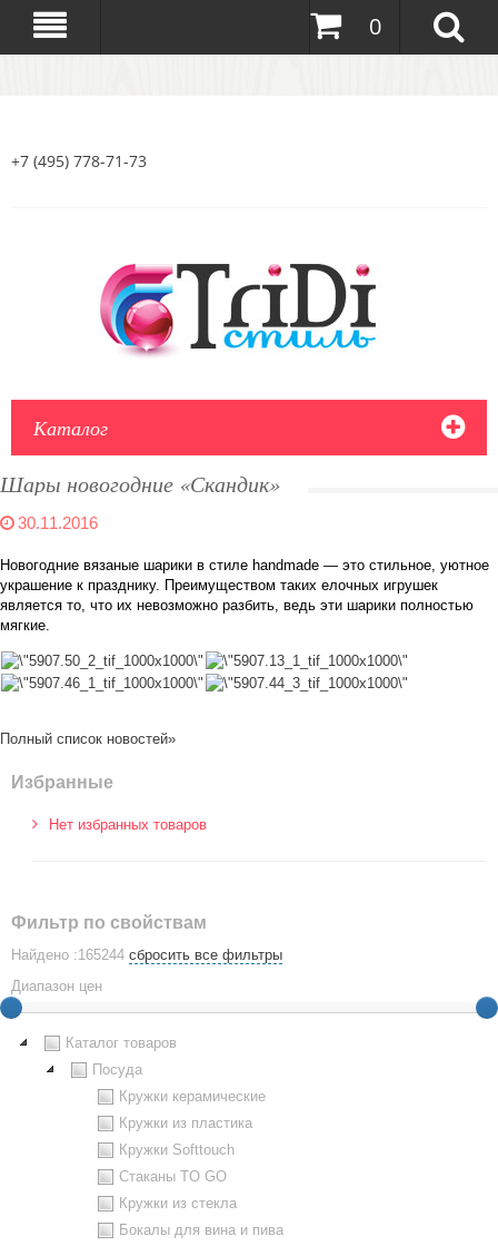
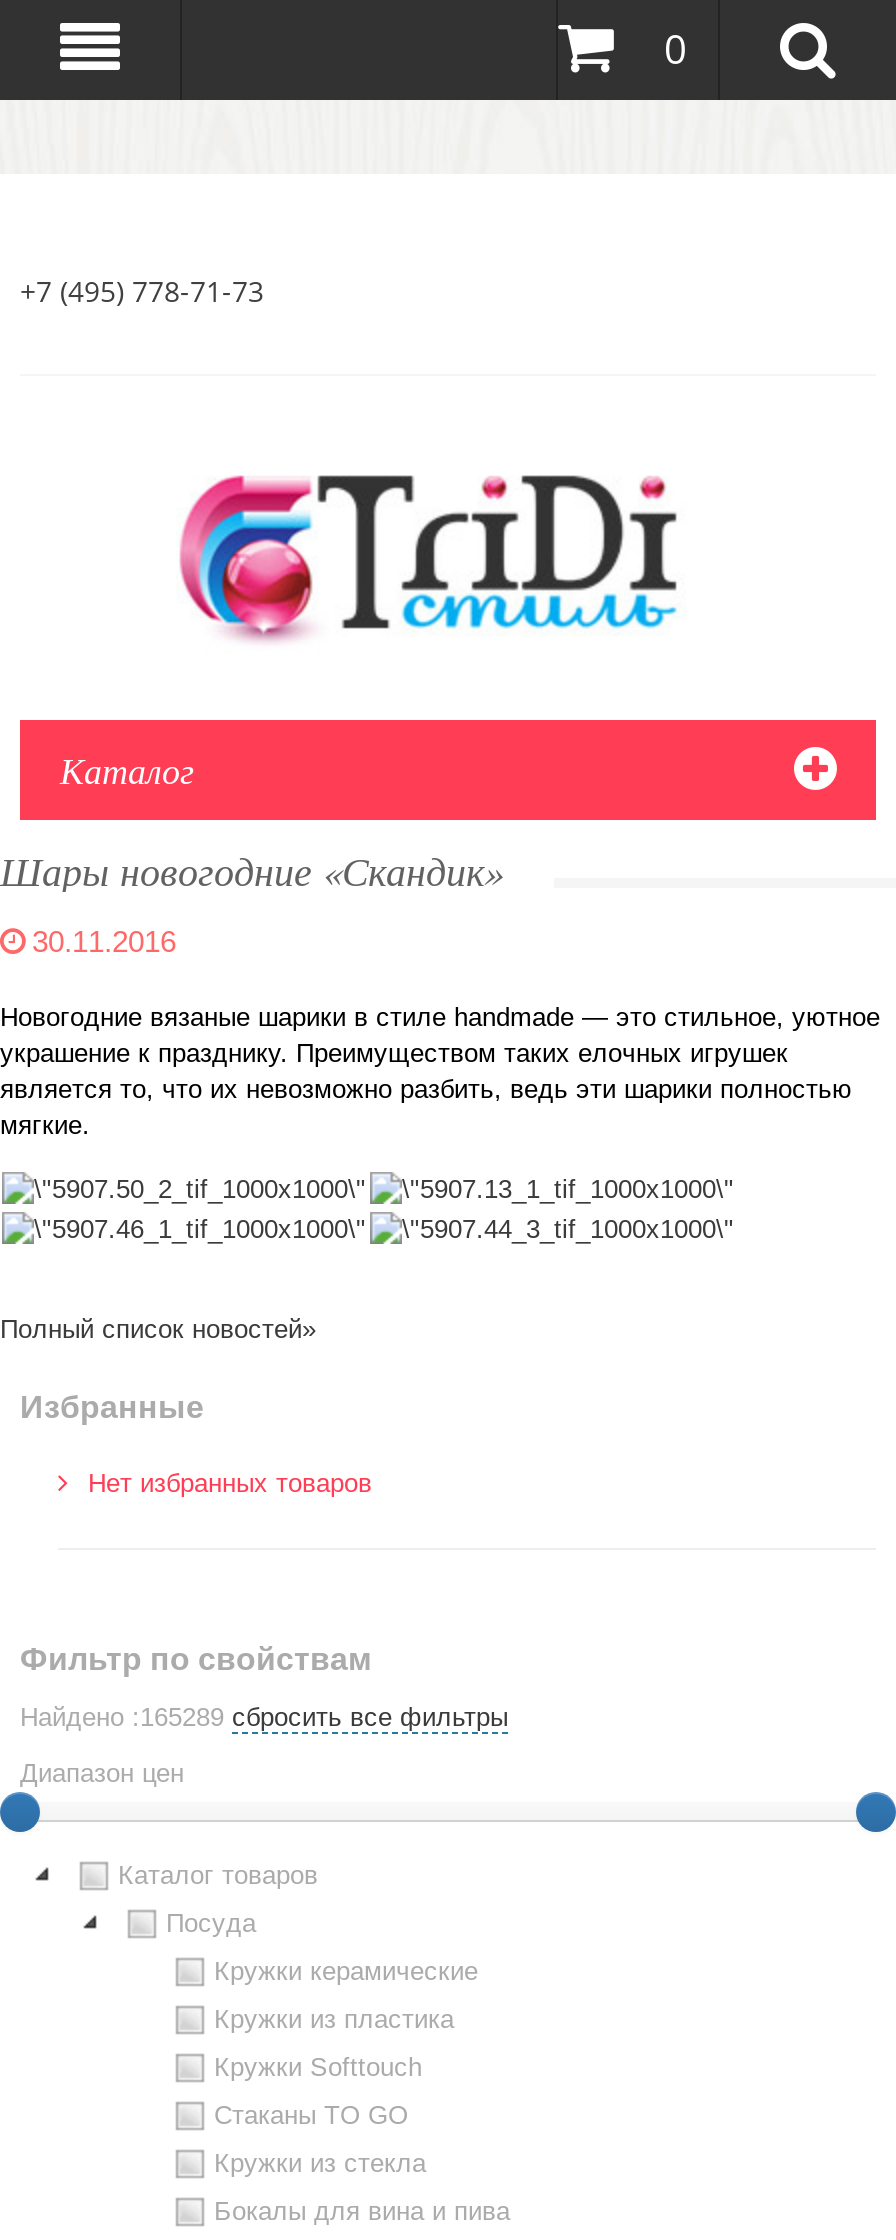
[11,946,282,963] Найдено :165244 сбросить все фильтры -> [20,1702,508,1732] Найдено :165289 сбросить все фильтры

